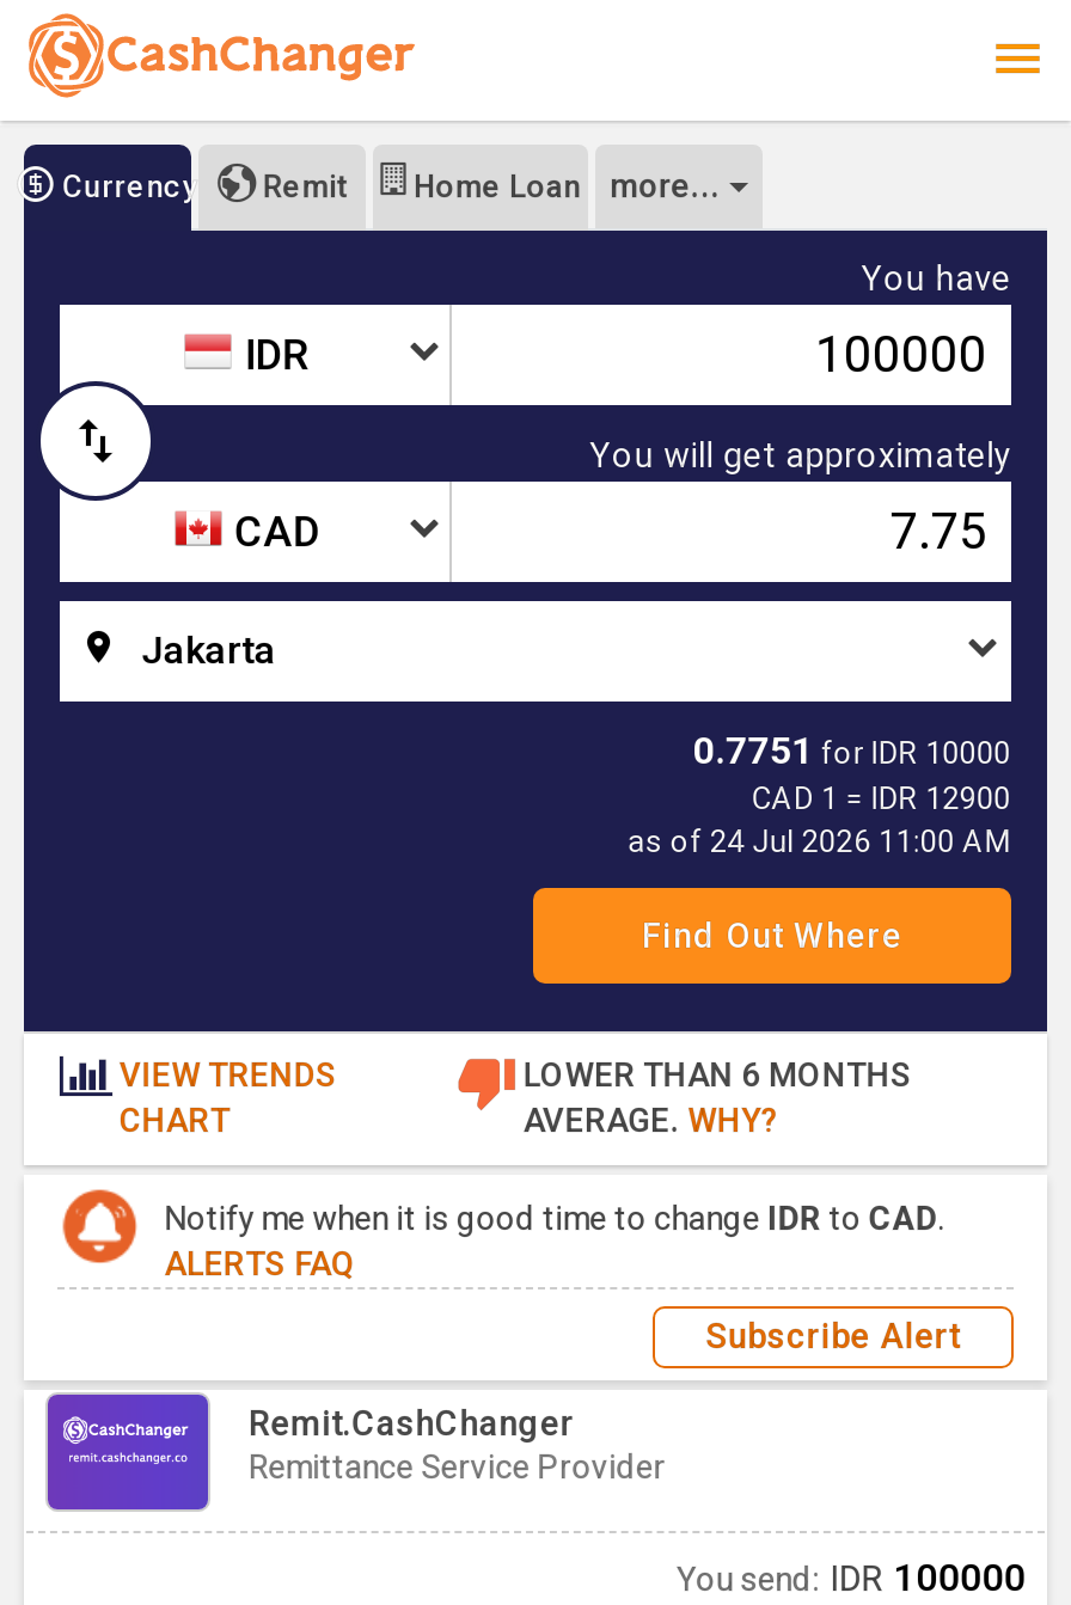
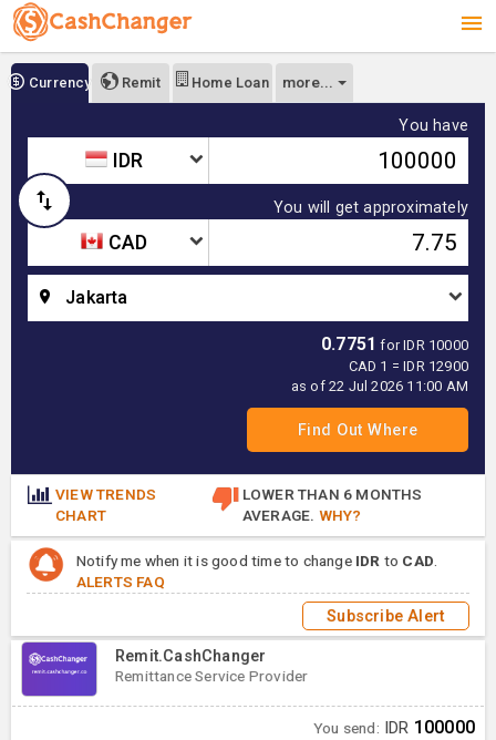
[628,823,1011,859] as of 24 Jul 2026 11:00 AM -> [291,378,468,394] as of 22 Jul 2026 11:00 AM

